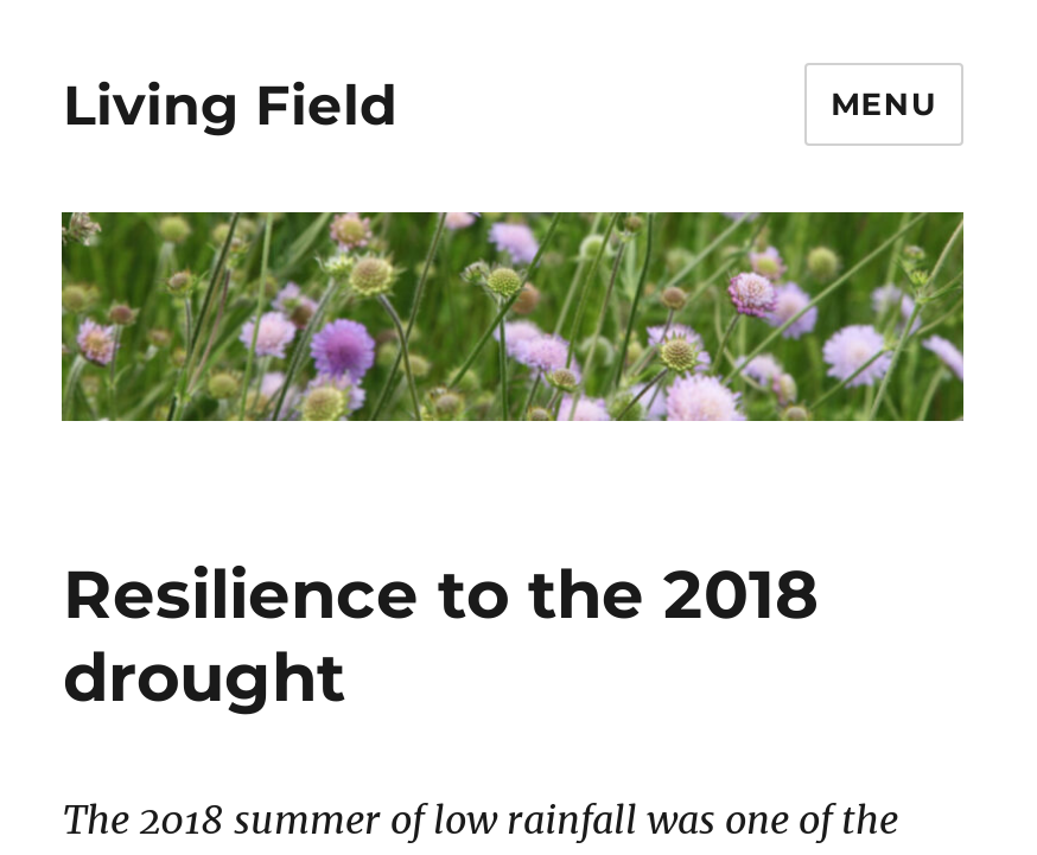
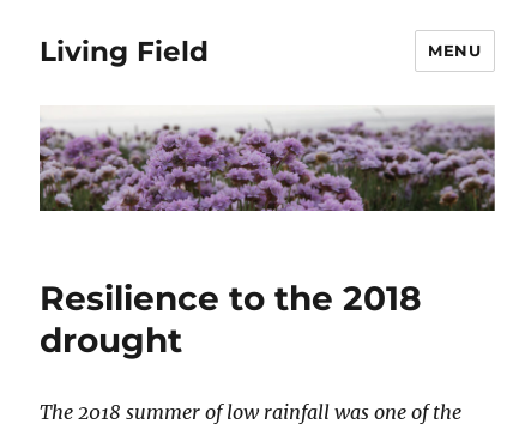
[59,210,966,423] [image] -> [38,105,496,212] [image]

